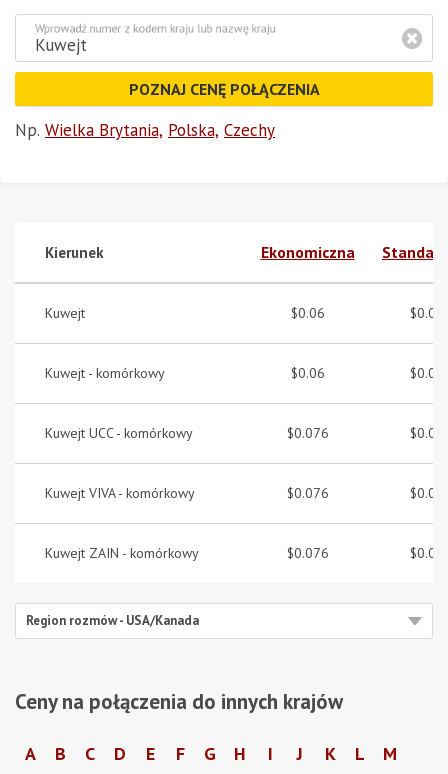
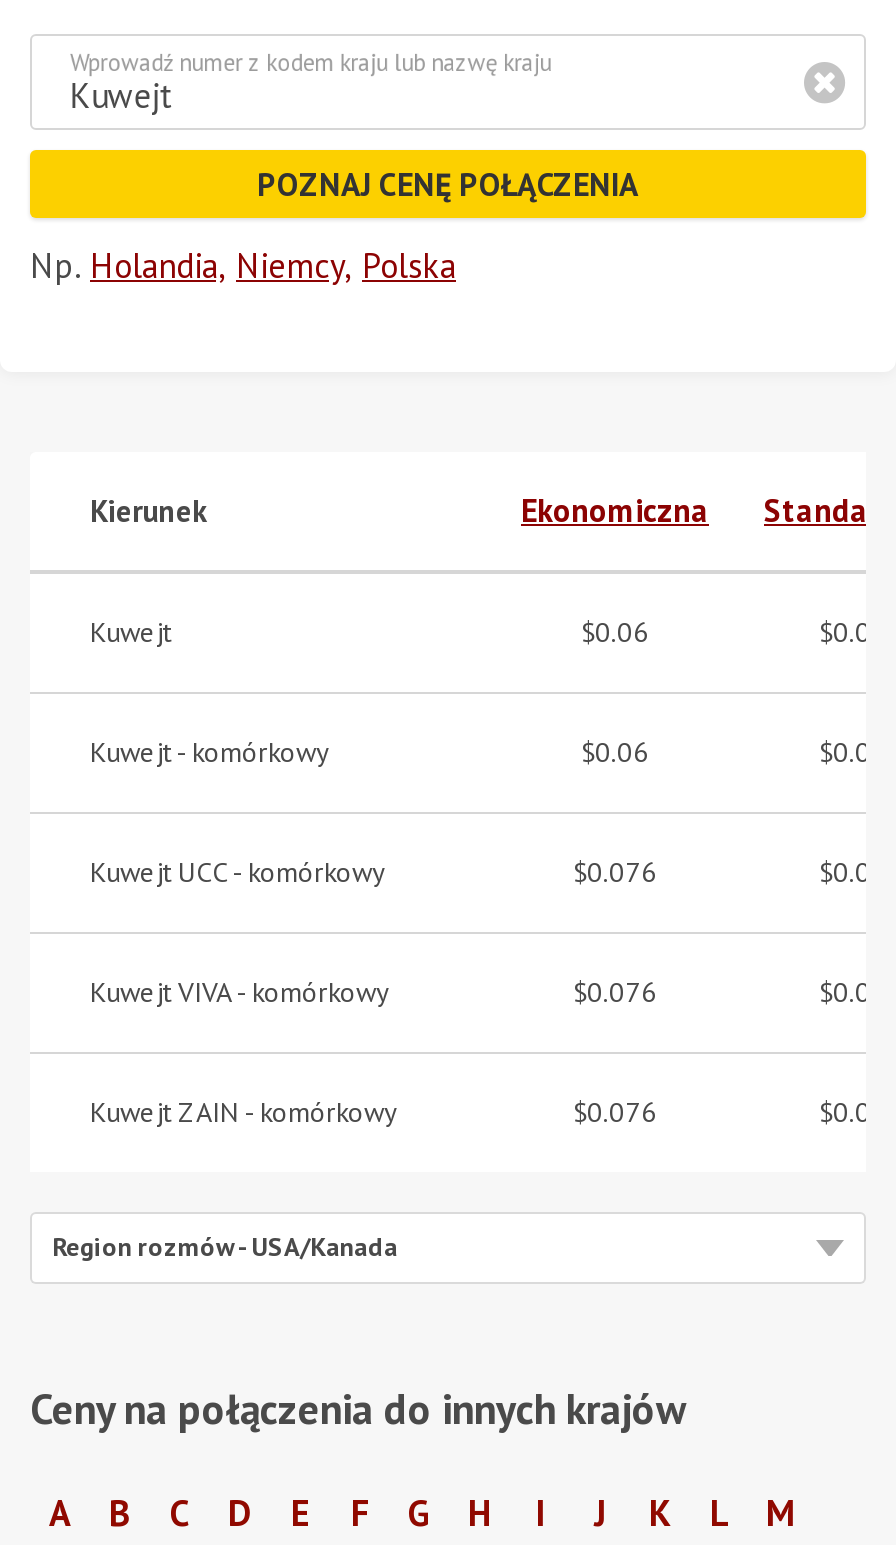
[15,119,275,141] Np. Wielka Brytania, Polska, Czechy -> [30,244,456,288] Np. Holandia, Niemcy, Polska

